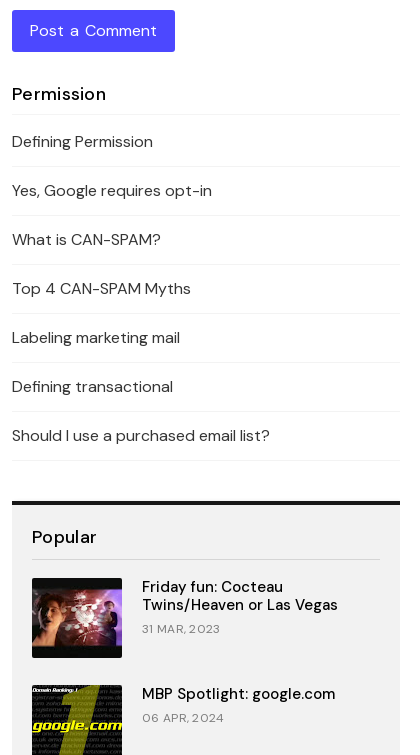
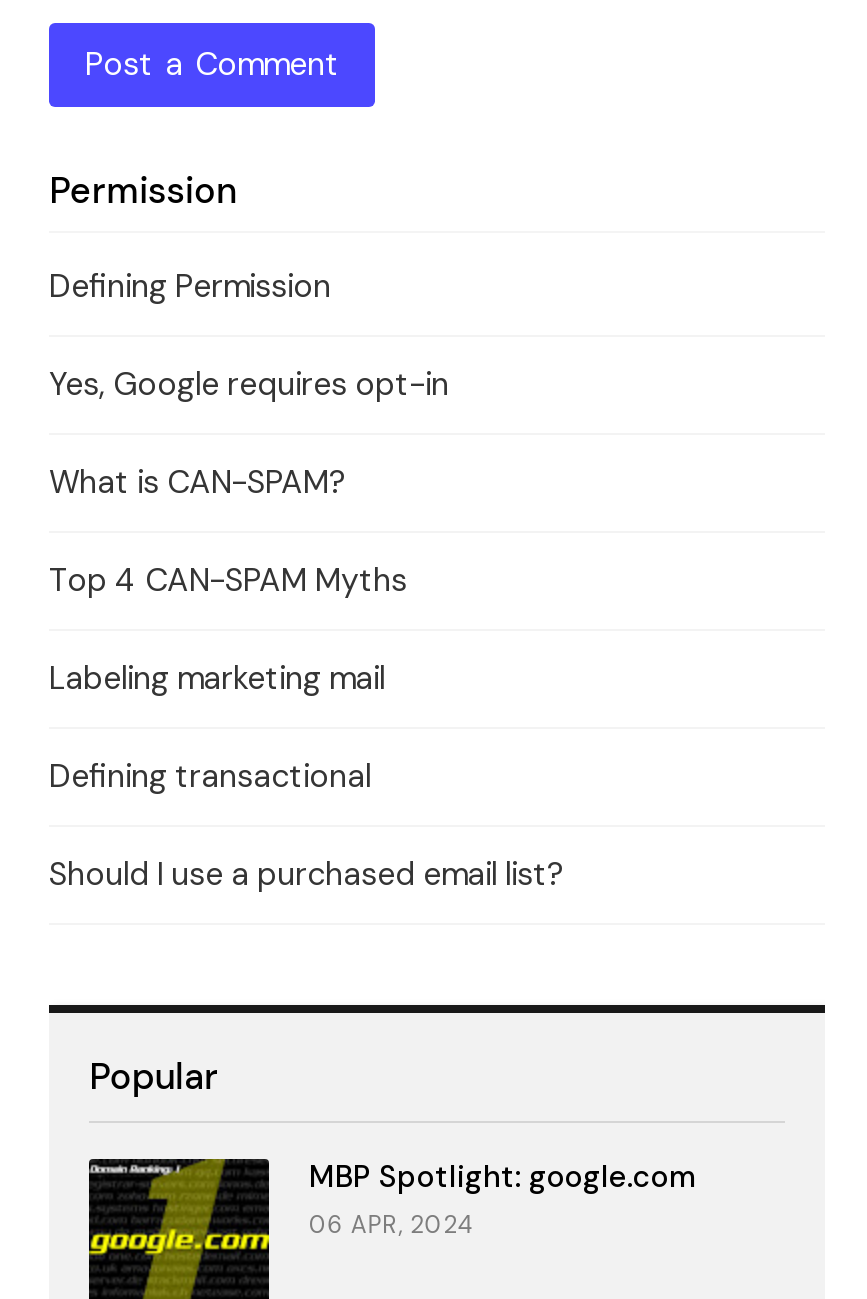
[31,577,338,659] [image] | Friday fun: Cocteau | Twins/Heaven or Las Vegas | 31 MAR, 2023 -> none

